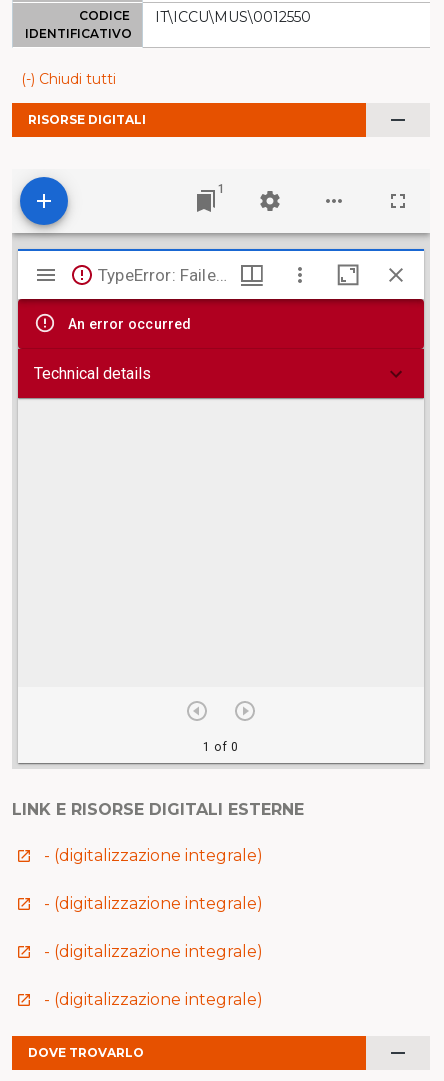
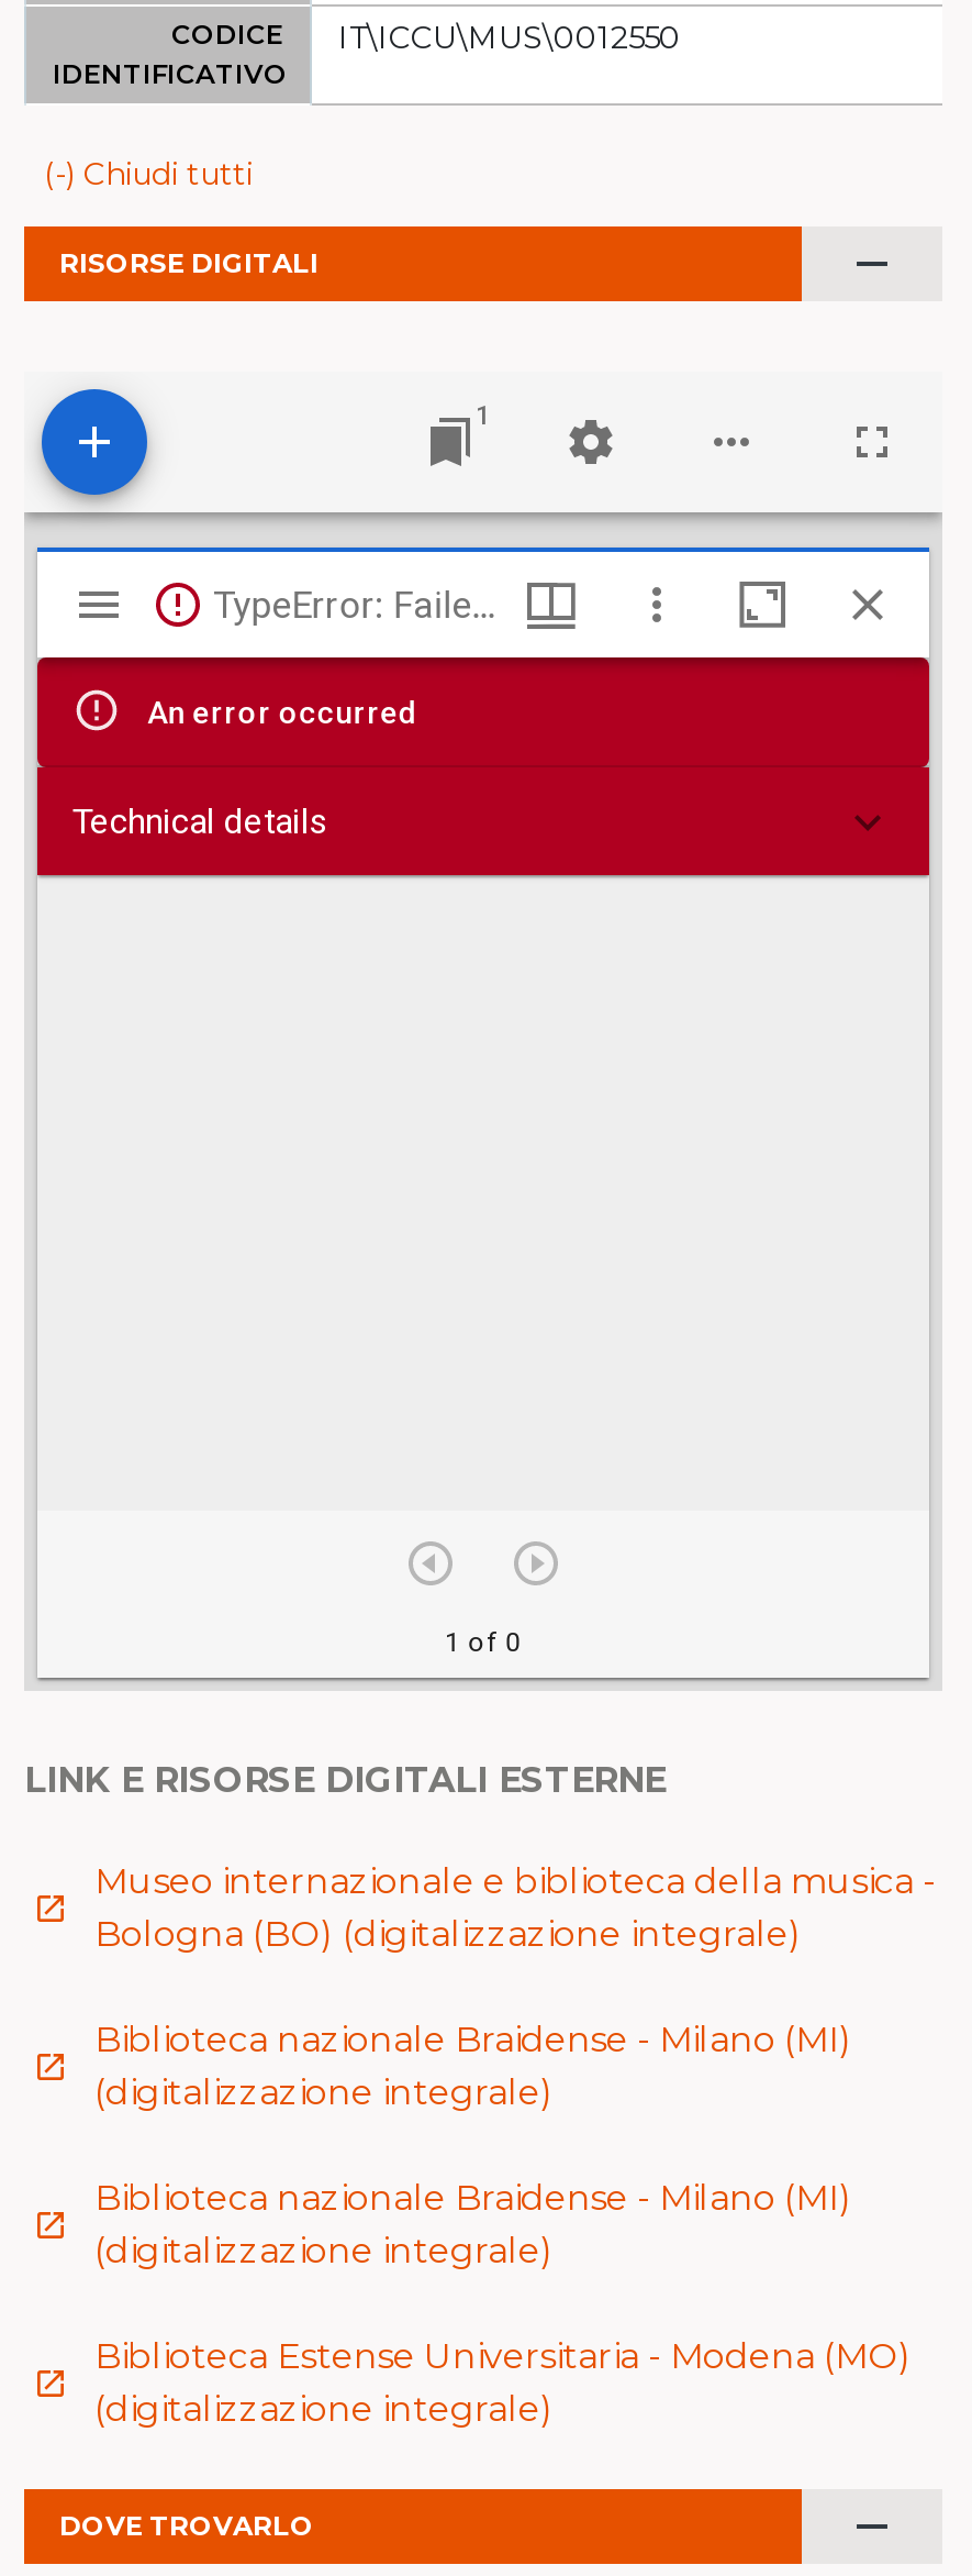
[44,846,263,865] - (digitalizzazione integrale) -> [94,1860,936,1955] Museo internazionale e biblioteca della musica - | Bologna (BO) (digitalizzazione integrale)
[44,894,263,913] - (digitalizzazione integrale) -> [94,2019,852,2113] Biblioteca nazionale Braidense - Milano (MI) | (digitalizzazione integrale)
[44,942,263,961] - (digitalizzazione integrale) -> [94,2177,852,2271] Biblioteca nazionale Braidense - Milano (MI) | (digitalizzazione integrale)
[44,990,263,1009] - (digitalizzazione integrale) -> [94,2335,912,2430] Biblioteca Estense Universitaria - Modena (MO) | (digitalizzazione integrale)

